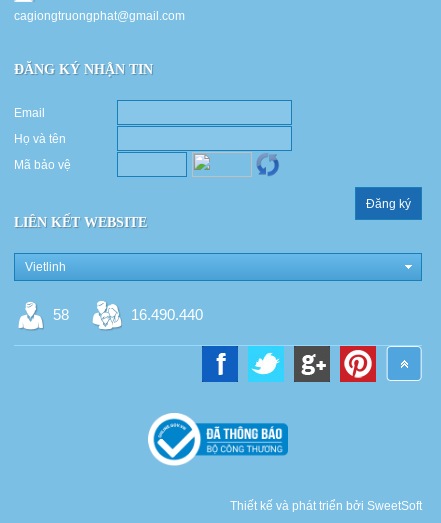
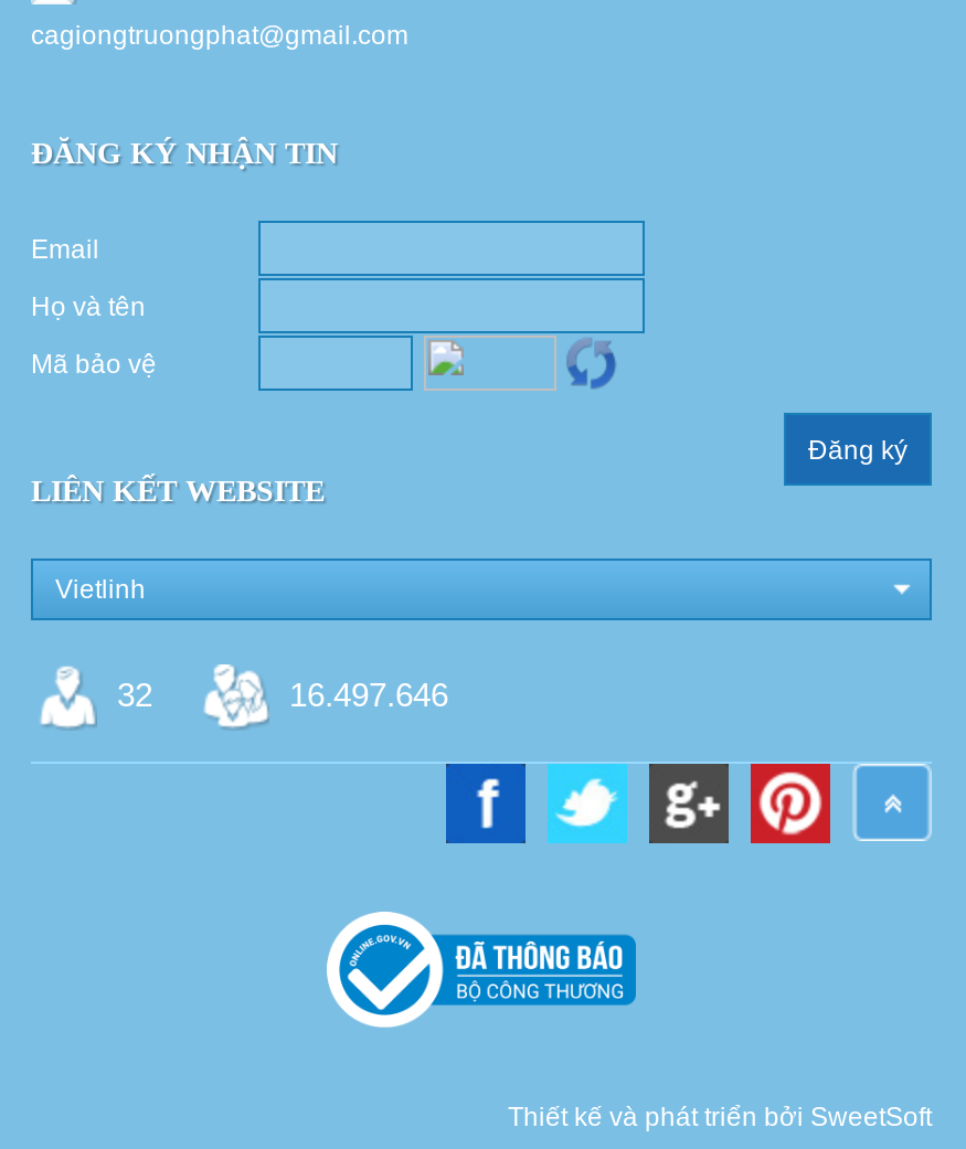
[53,306,69,323] 58 -> [117,676,152,713] 32
[131,306,203,323] 16.490.440 -> [289,676,448,713] 16.497.646

